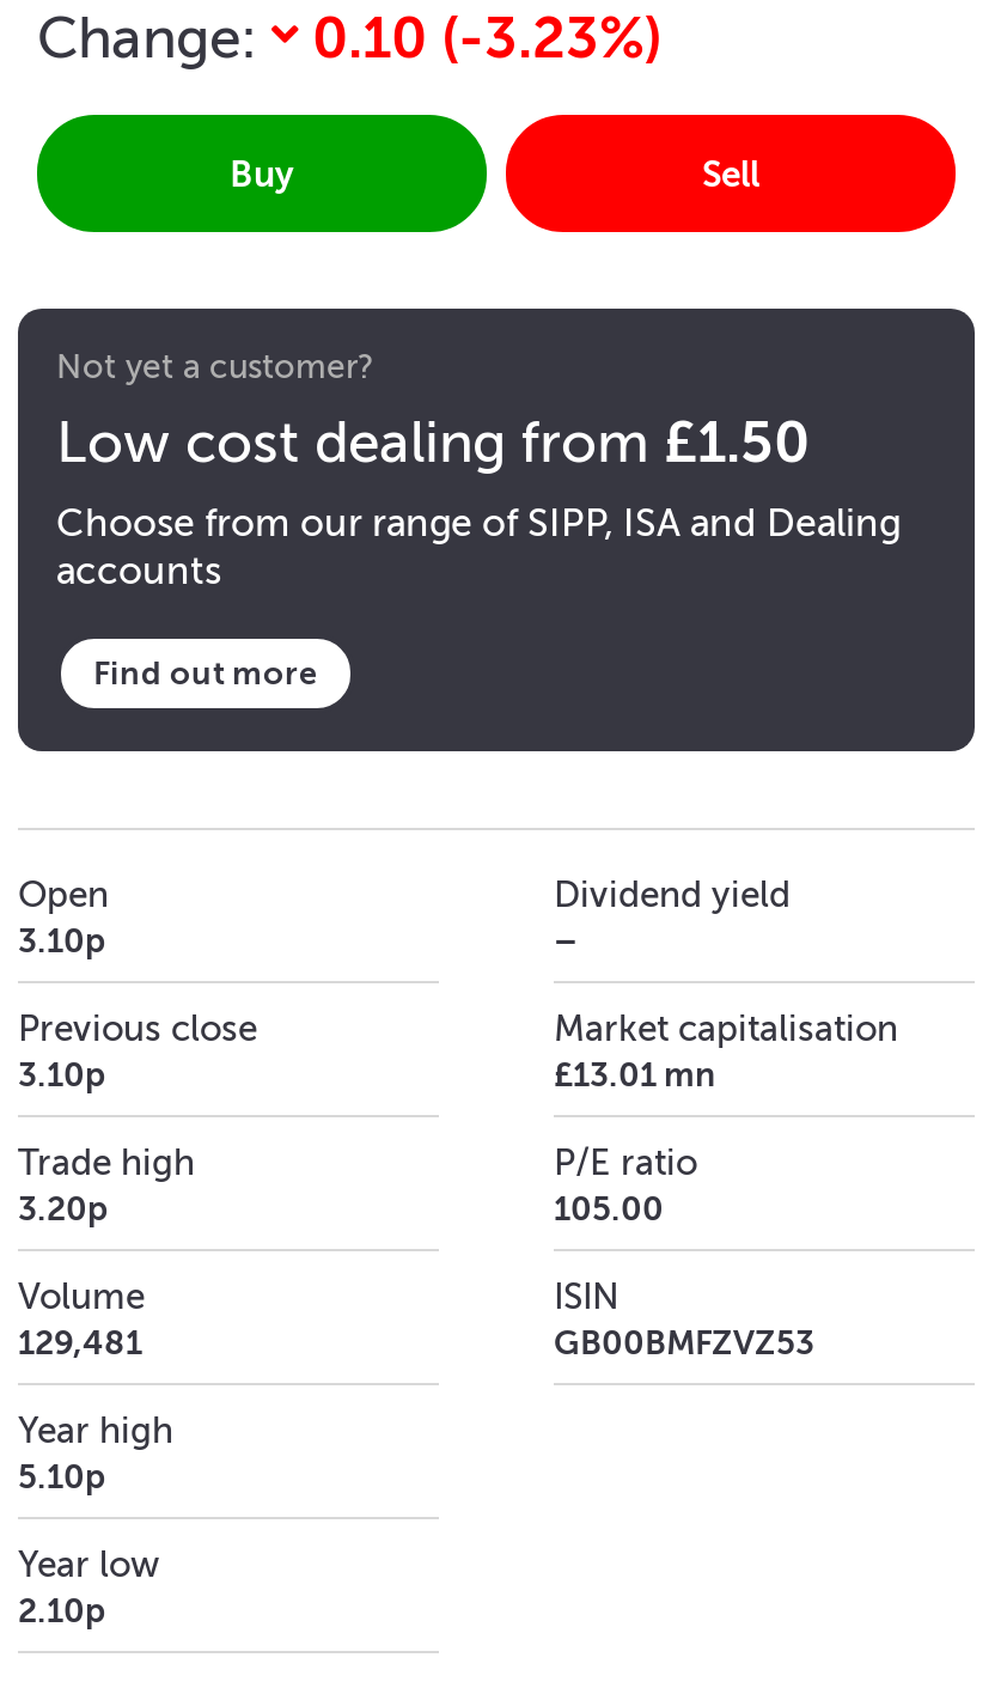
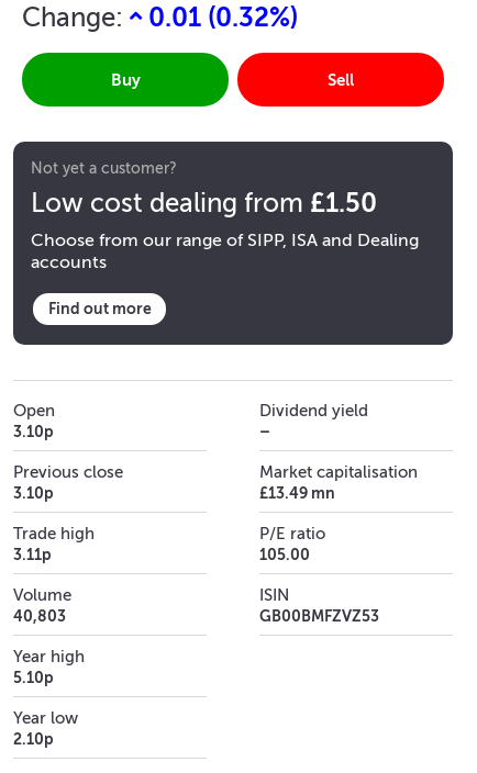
[37,4,661,71] Change: 0.10 (-3.23%) -> [22,2,298,33] Change: 0.01 (0.32%)
[554,1055,716,1093] £13.01 mn -> [259,484,335,502] £13.49 mn
[18,1189,109,1227] 3.20p -> [13,545,52,563] 3.11p
[18,1323,142,1361] 129,481 -> [13,607,66,625] 40,803

